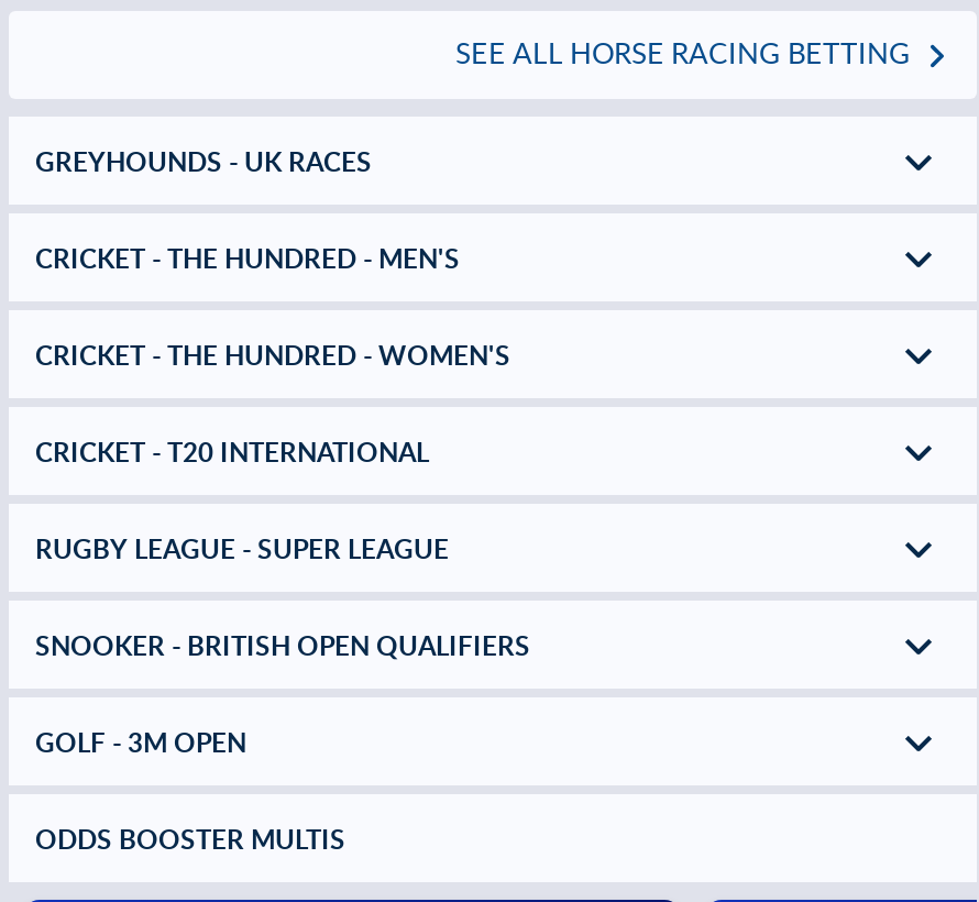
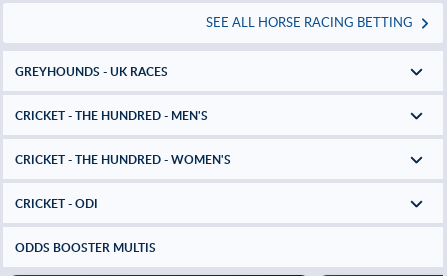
[35,433,530,761] CRICKET - T20 INTERNATIONAL | RUGBY LEAGUE - SUPER LEAGUE | SNOOKER - BRITISH OPEN QUALIFIERS | GOLF - 3M OPEN -> [15,195,98,212] CRICKET - ODI

